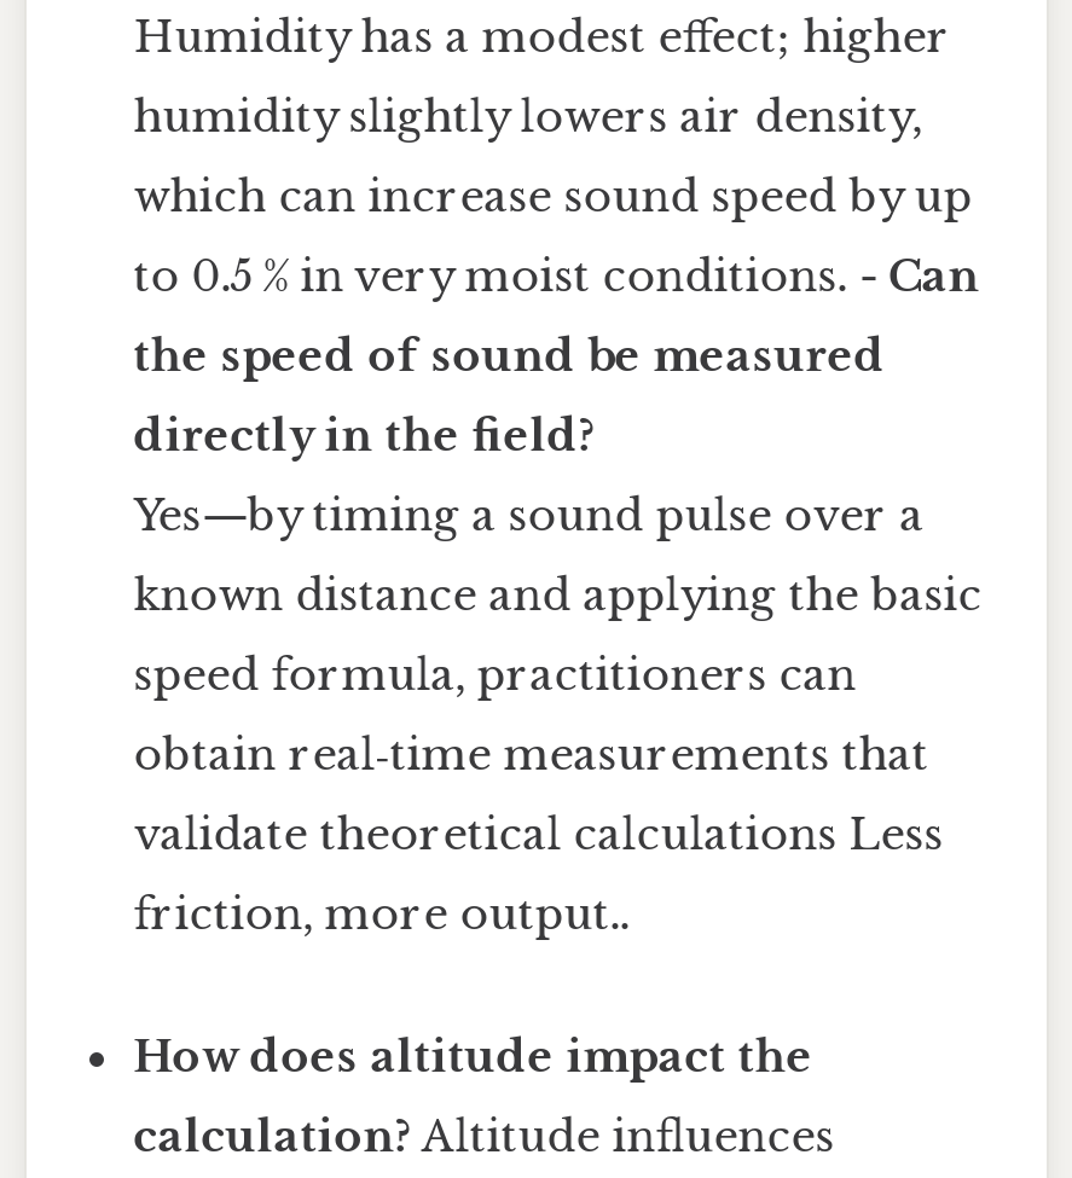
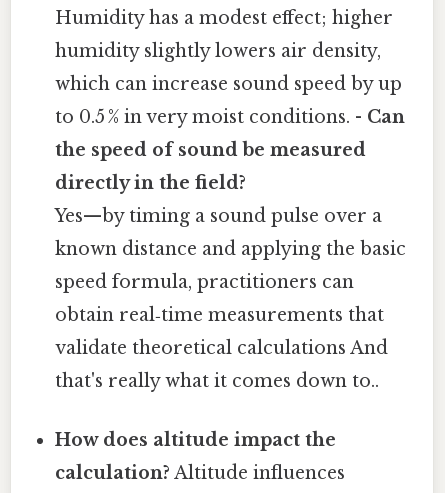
[133,809,943,862] validate theoretical calculations Less -> [55,337,388,359] validate theoretical calculations And
[133,889,629,942] friction, more output.. -> [55,370,379,392] that's really what it comes down to..

